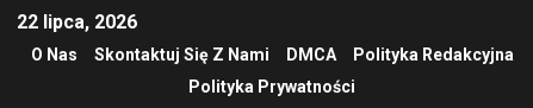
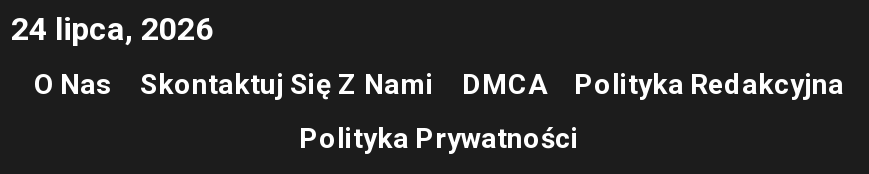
[17,11,137,34] 22 lipca, 2026 -> [11,11,213,49] 24 lipca, 2026

